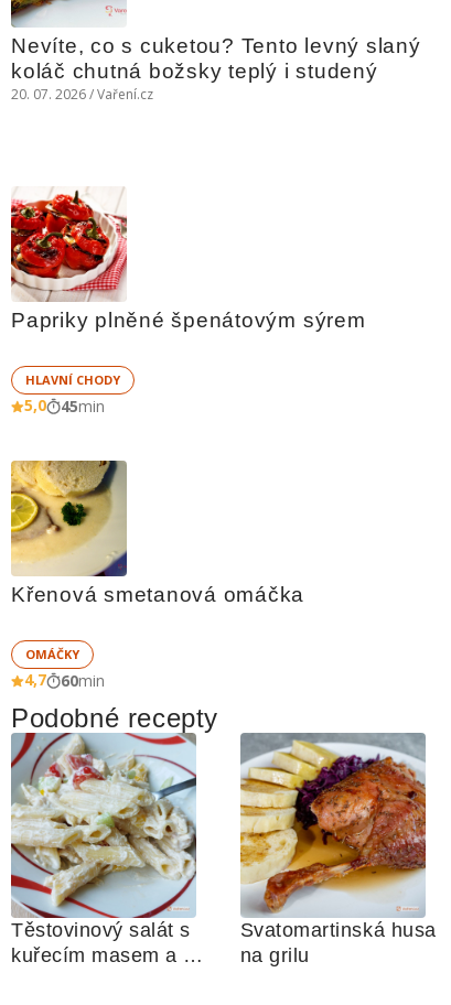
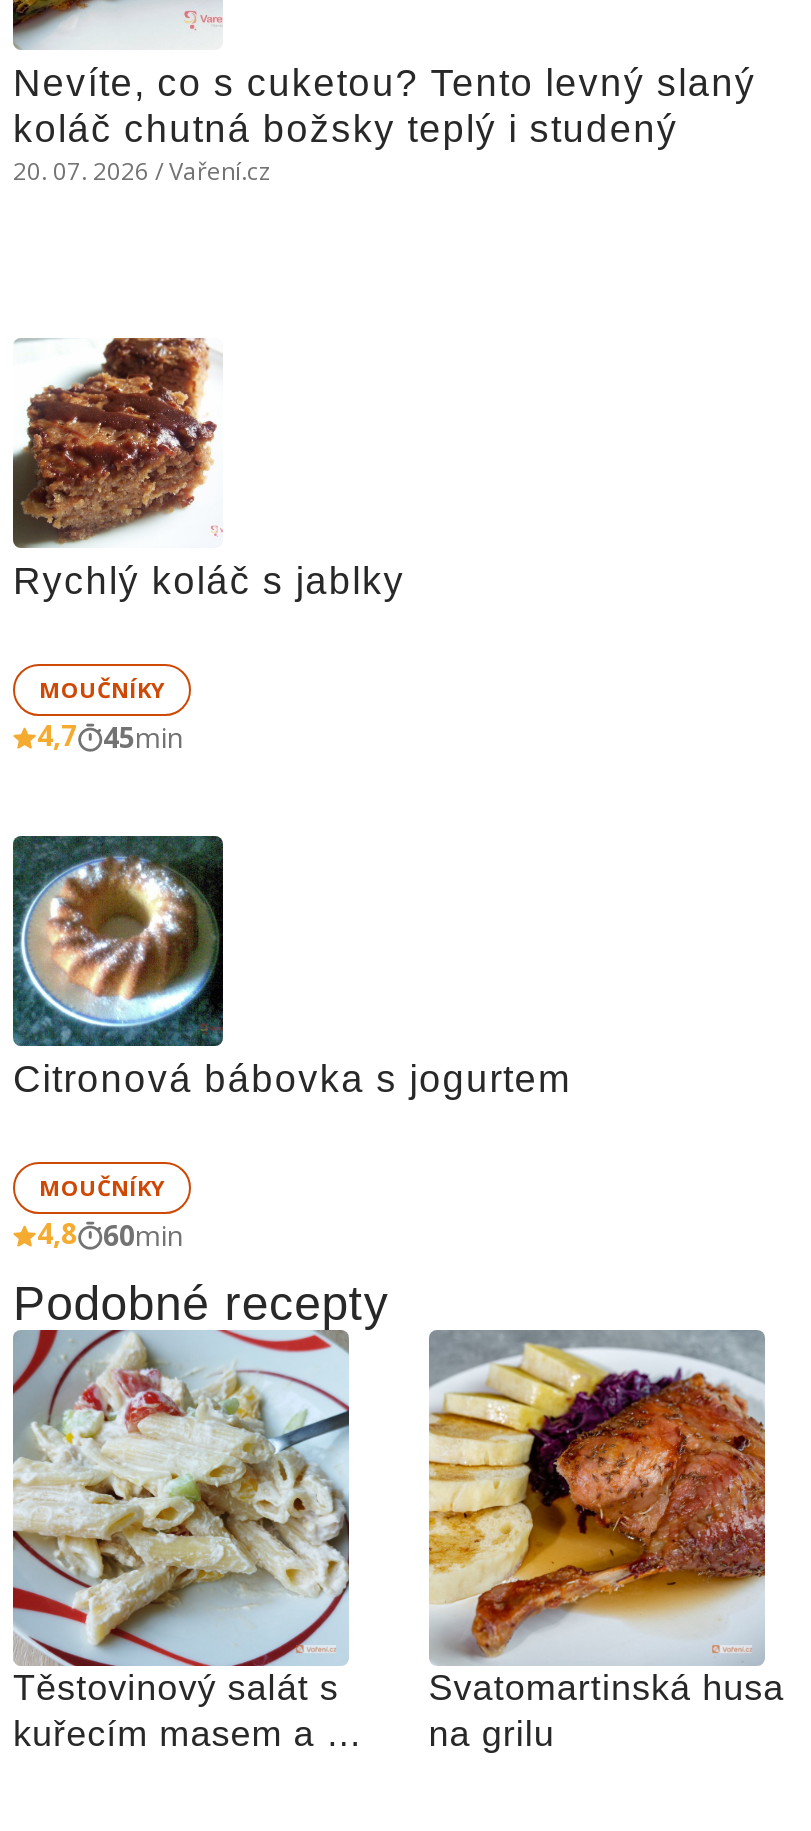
[10,186,366,332] [image] | Papriky plněné špenátovým sýrem -> [11,336,405,602] [image] | Rychlý koláč s jablky
[24,371,120,415] HLAVNÍ CHODY | 5,0 -> [37,674,165,754] MOUČNÍKY | 4,7
[10,460,305,606] [image] | Křenová smetanová omáčka -> [11,834,572,1100] [image] | Citronová bábovka s jogurtem
[24,646,79,690] OMÁČKY | 4,7 -> [37,1172,165,1252] MOUČNÍKY | 4,8

